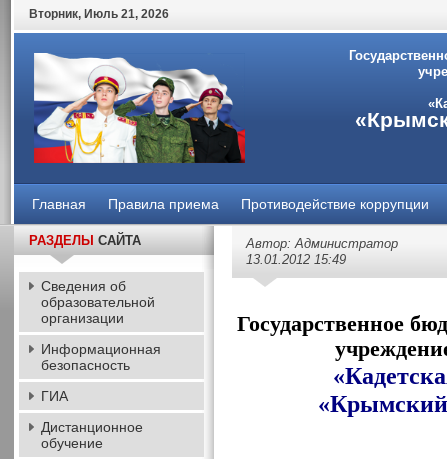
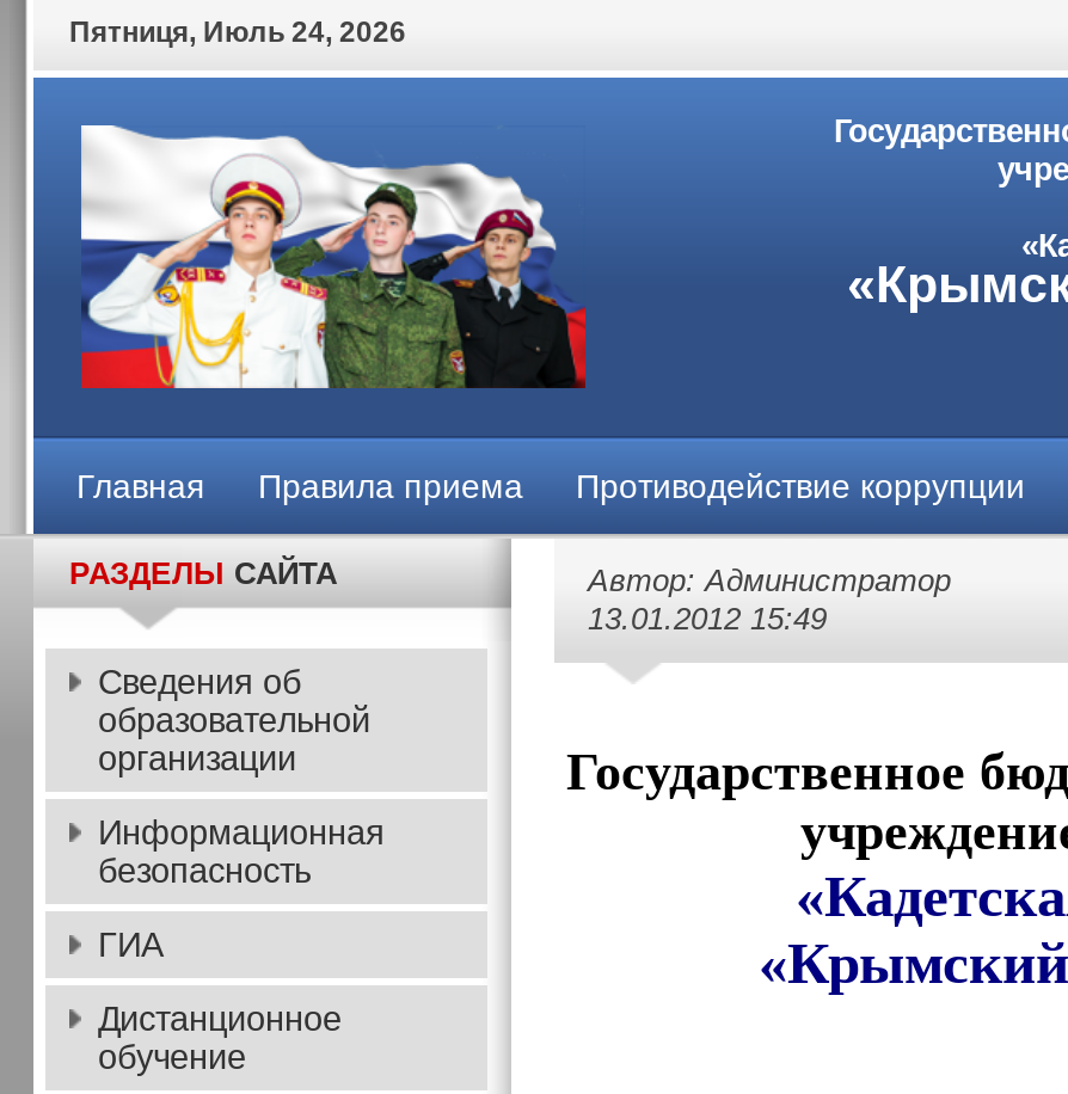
[29,7,169,21] Вторник, Июль 21, 2026 -> [69,16,406,49] Пятниця, Июль 24, 2026

